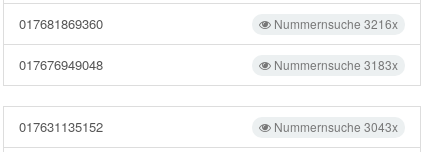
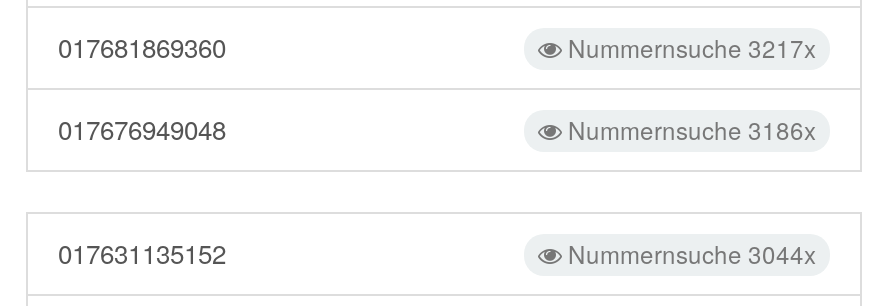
[271,15,398,32] Nummernsuche 3216x -> [562,30,816,64] Nummernsuche 3217x
[271,56,398,73] Nummernsuche 3183x -> [562,112,816,146] Nummernsuche 3186x
[271,118,398,135] Nummernsuche 3043x -> [562,236,816,270] Nummernsuche 3044x

